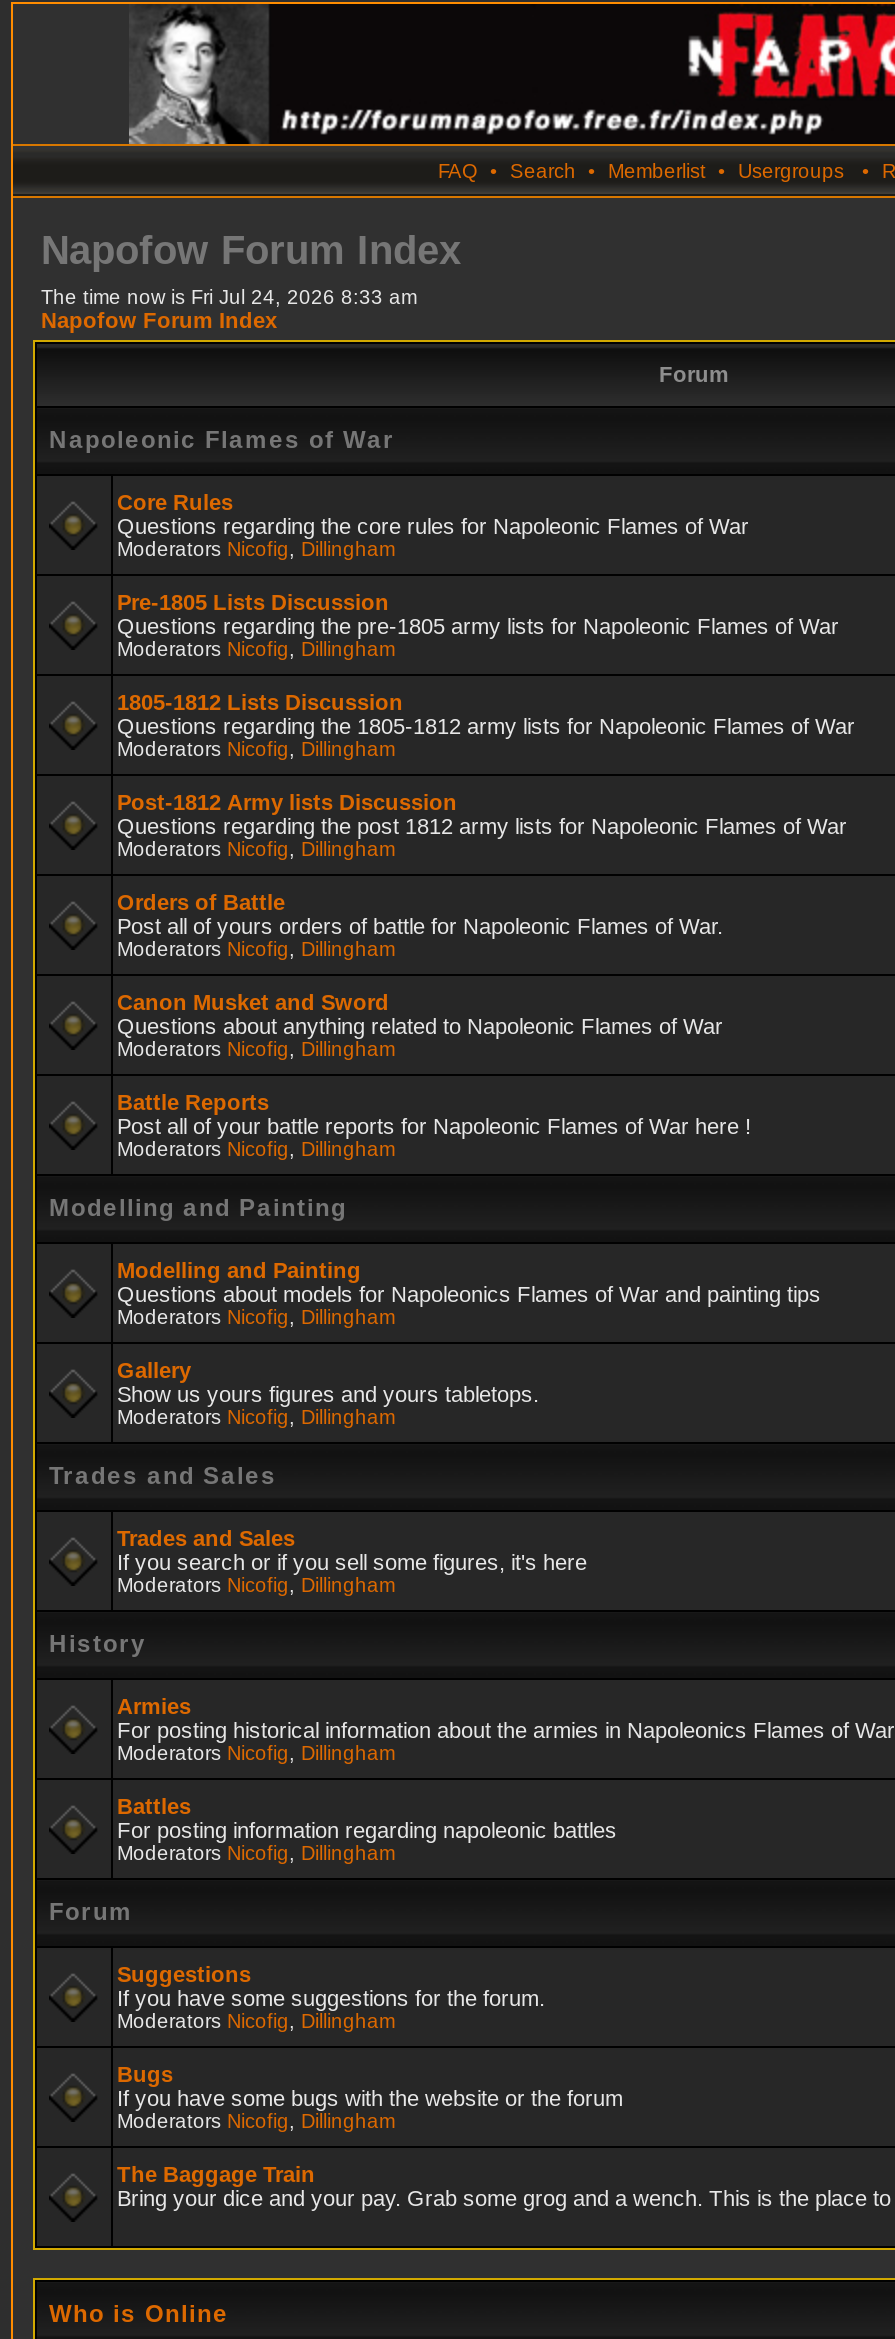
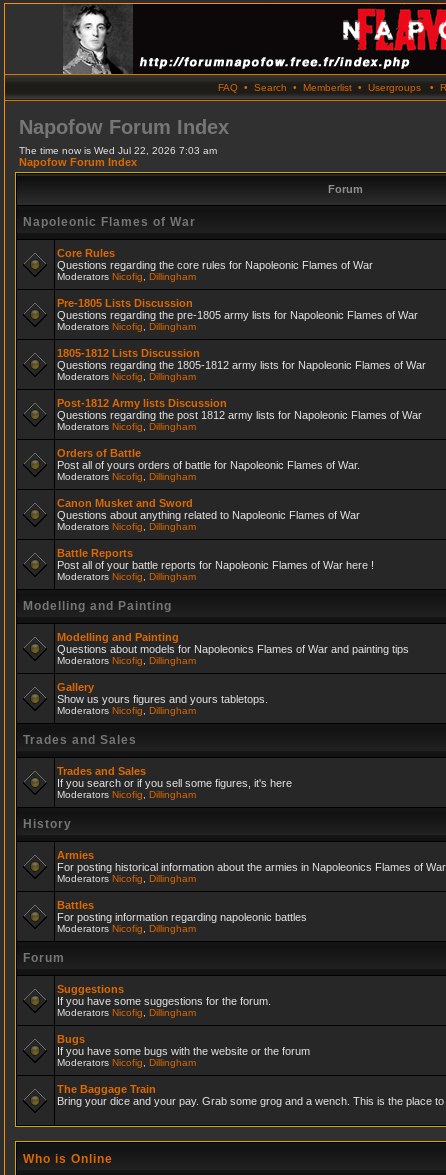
[41,286,417,308] The time now is Fri Jul 24, 2026 8:33 am -> [19,145,217,156] The time now is Wed Jul 22, 2026 7:03 am

